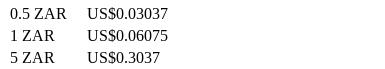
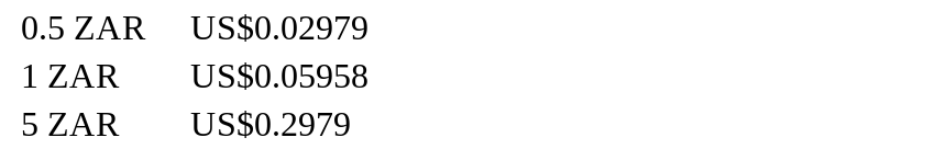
[10,5,168,22] 0.5 ZAR US$0.03037 -> [21,10,369,47] 0.5 ZAR US$0.02979
[10,27,168,44] 1 ZAR US$0.06075 -> [21,58,369,95] 1 ZAR US$0.05958
[10,49,160,66] 5 ZAR US$0.3037 -> [21,106,351,143] 5 ZAR US$0.2979

